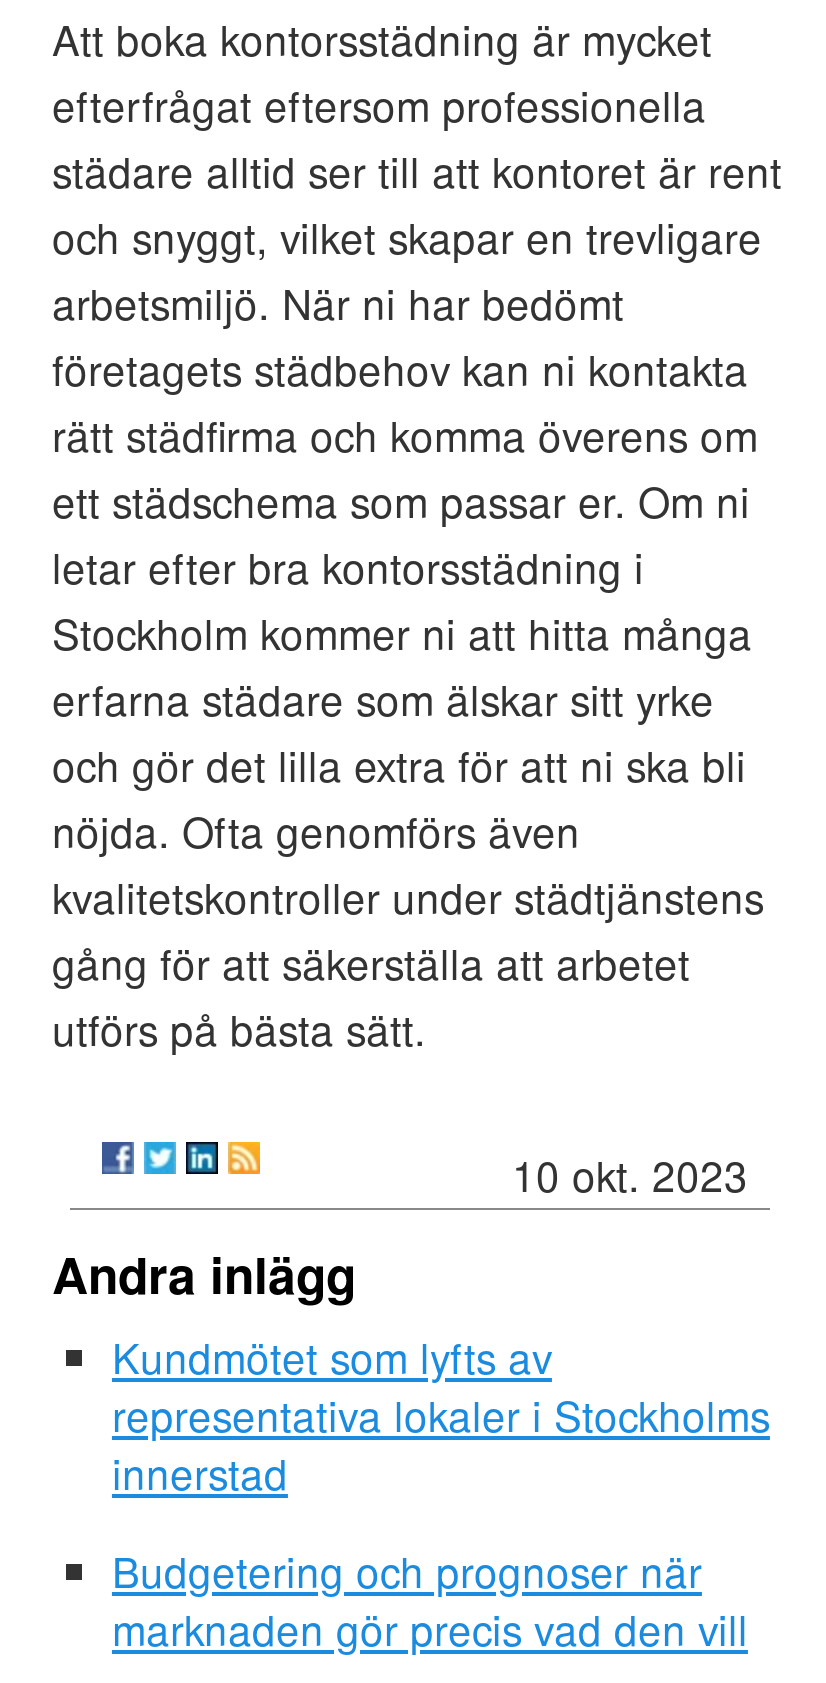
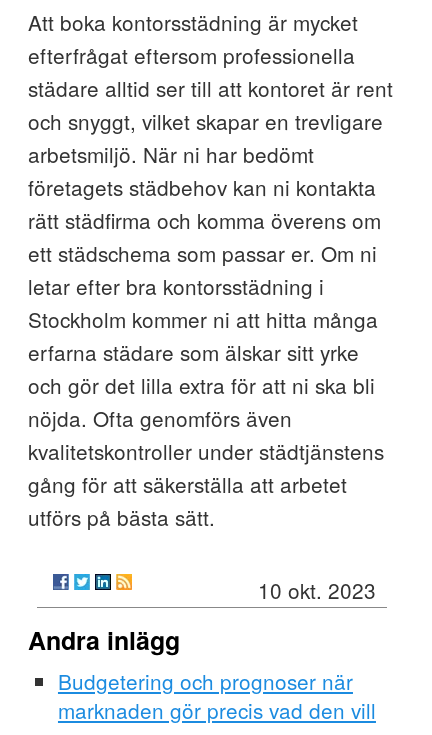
[112,1326,770,1502] Kundmötet som lyfts av | representativa lokaler i Stockholms | innerstad -> none

